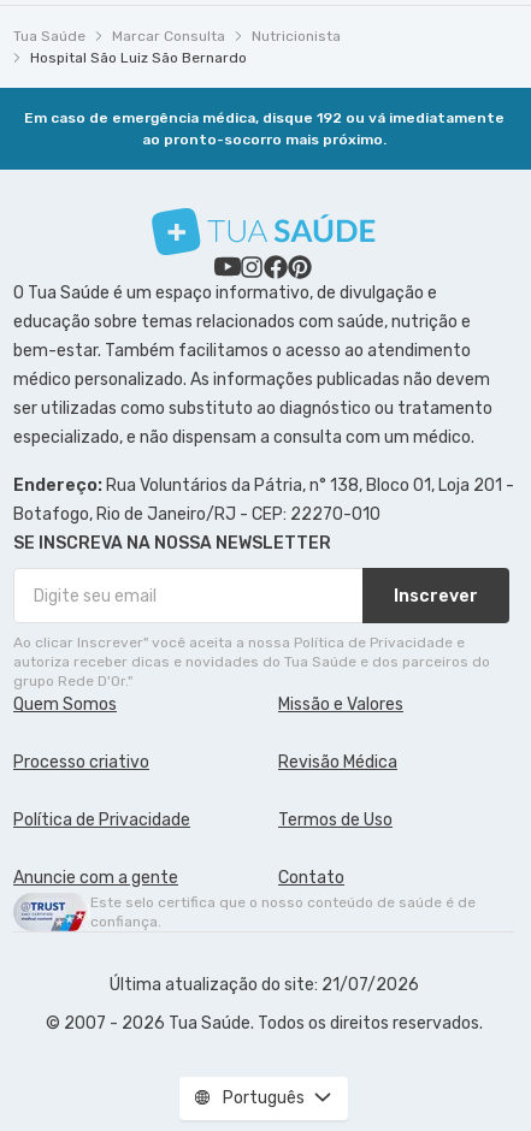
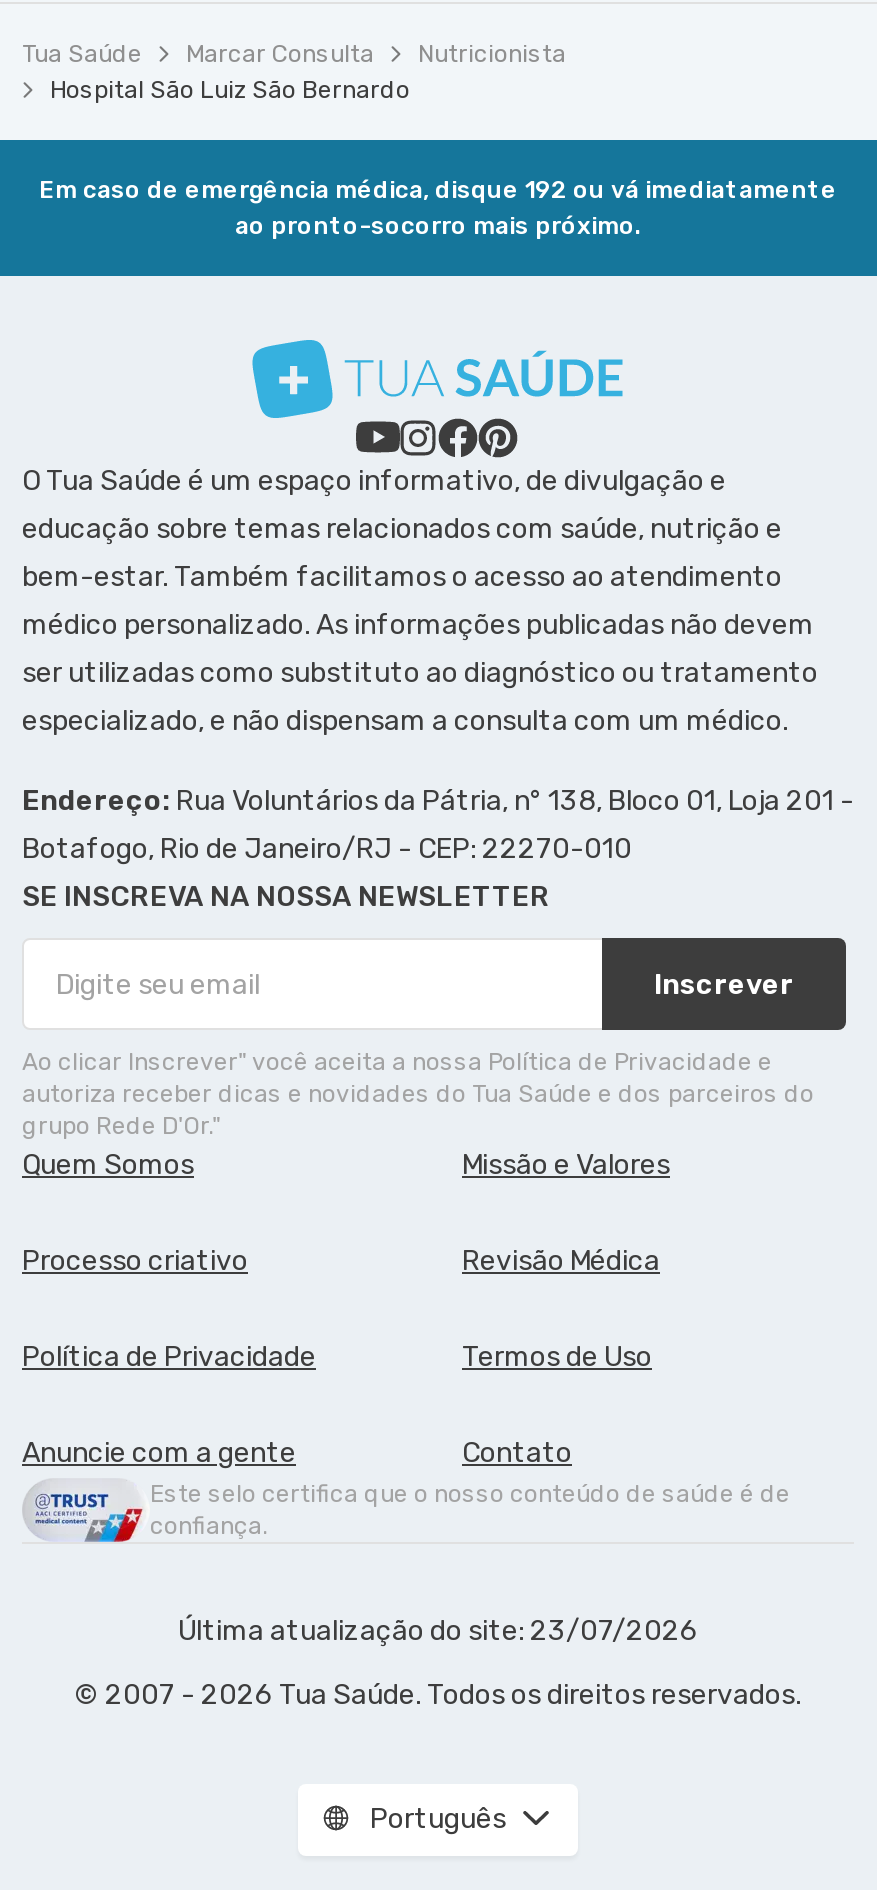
[109,975,418,995] Última atualização do site: 21/07/2026 -> [178,1614,698,1648] Última atualização do site: 23/07/2026

